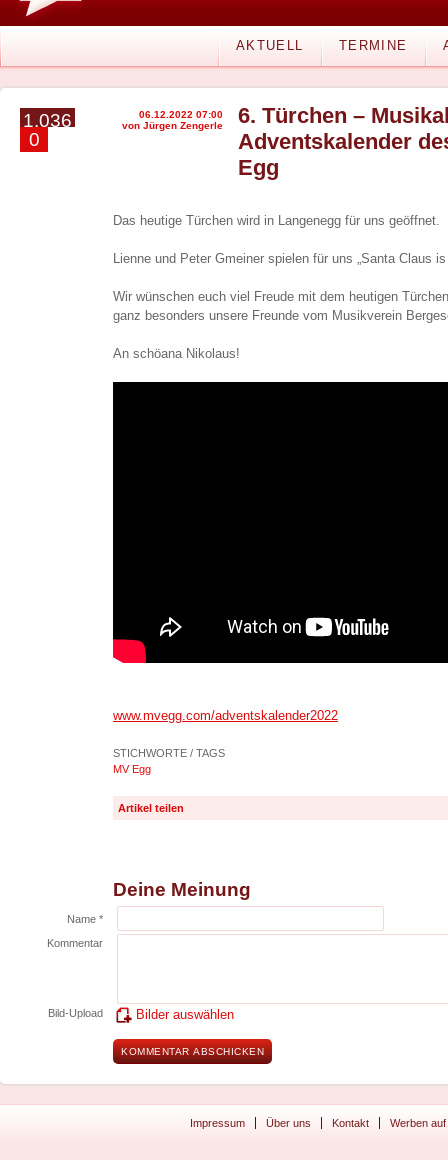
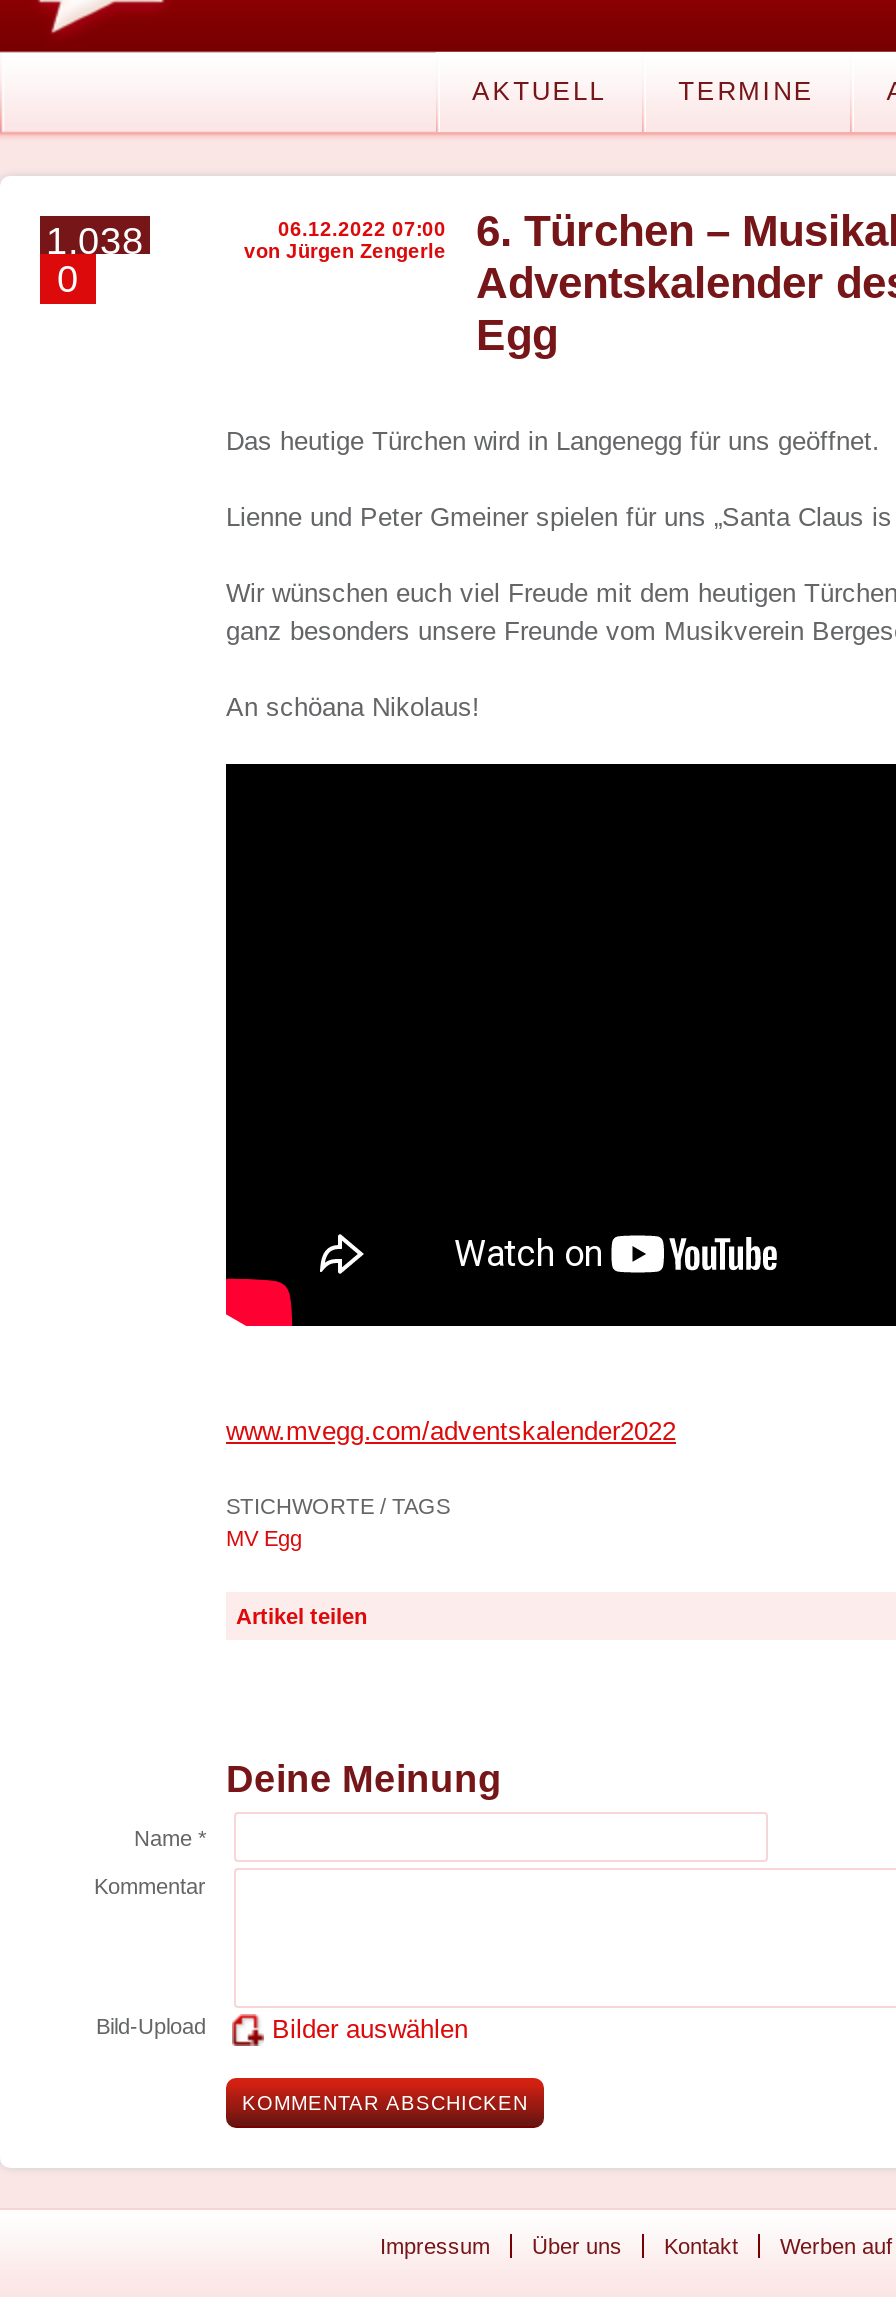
[23,110,72,131] 1.036 -> [46,220,144,262] 1.038

